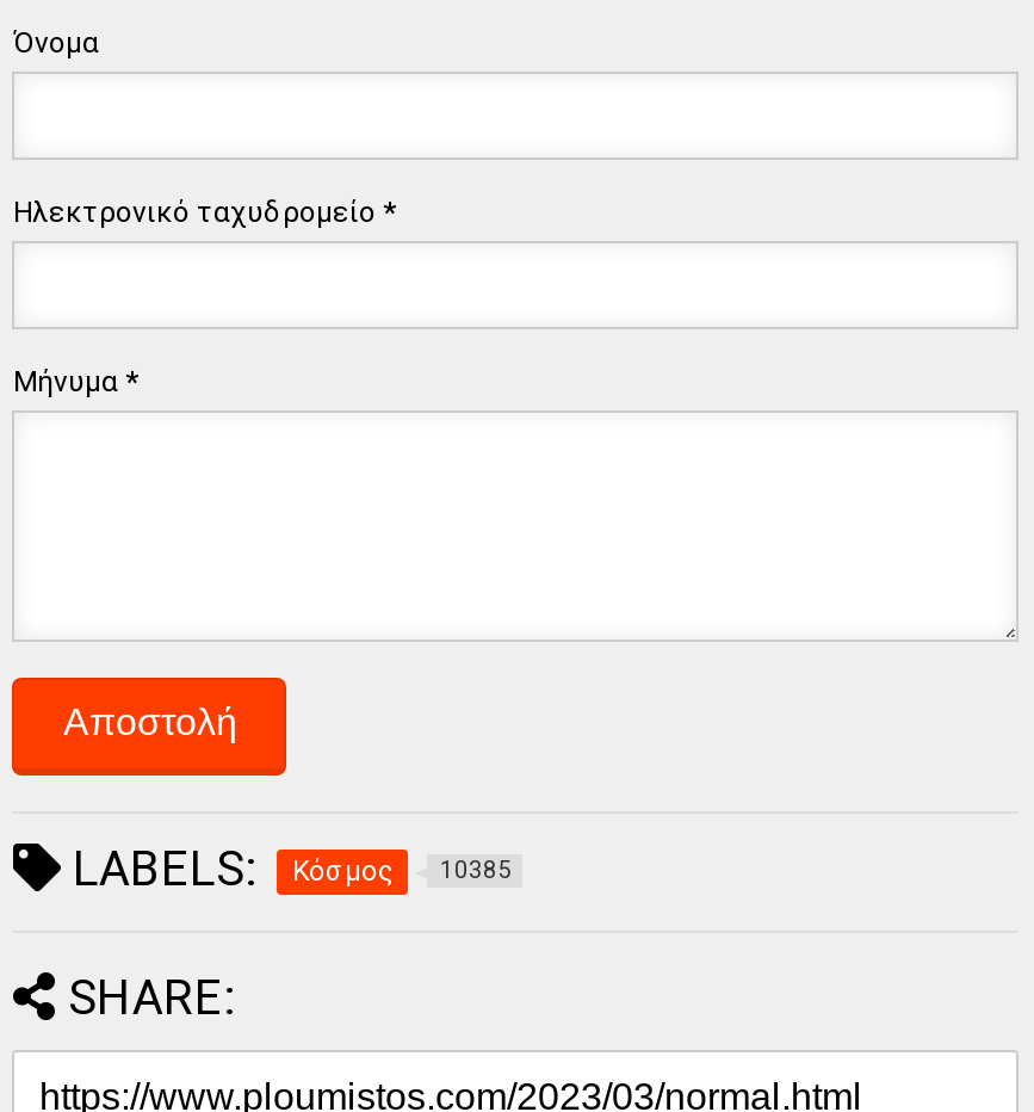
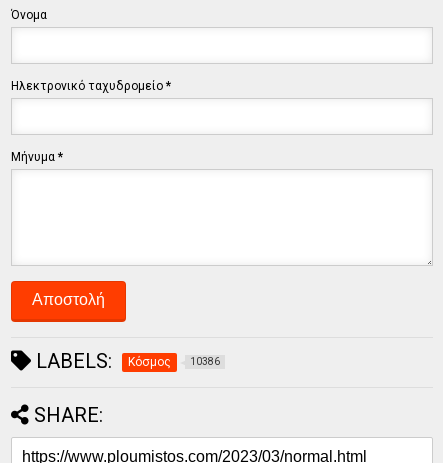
[61,839,511,897] LABELS: Κόσμος 10385 -> [31,349,220,373] LABELS: Κόσμος 10386

